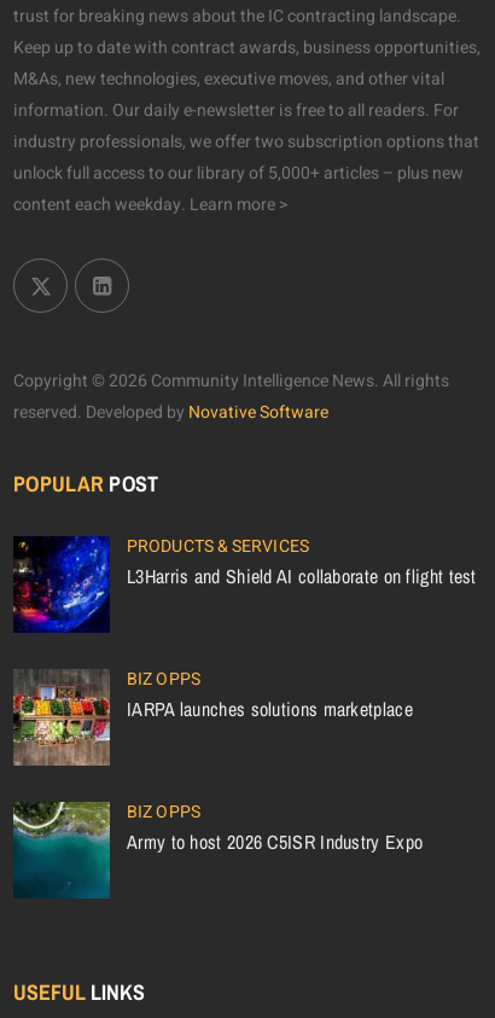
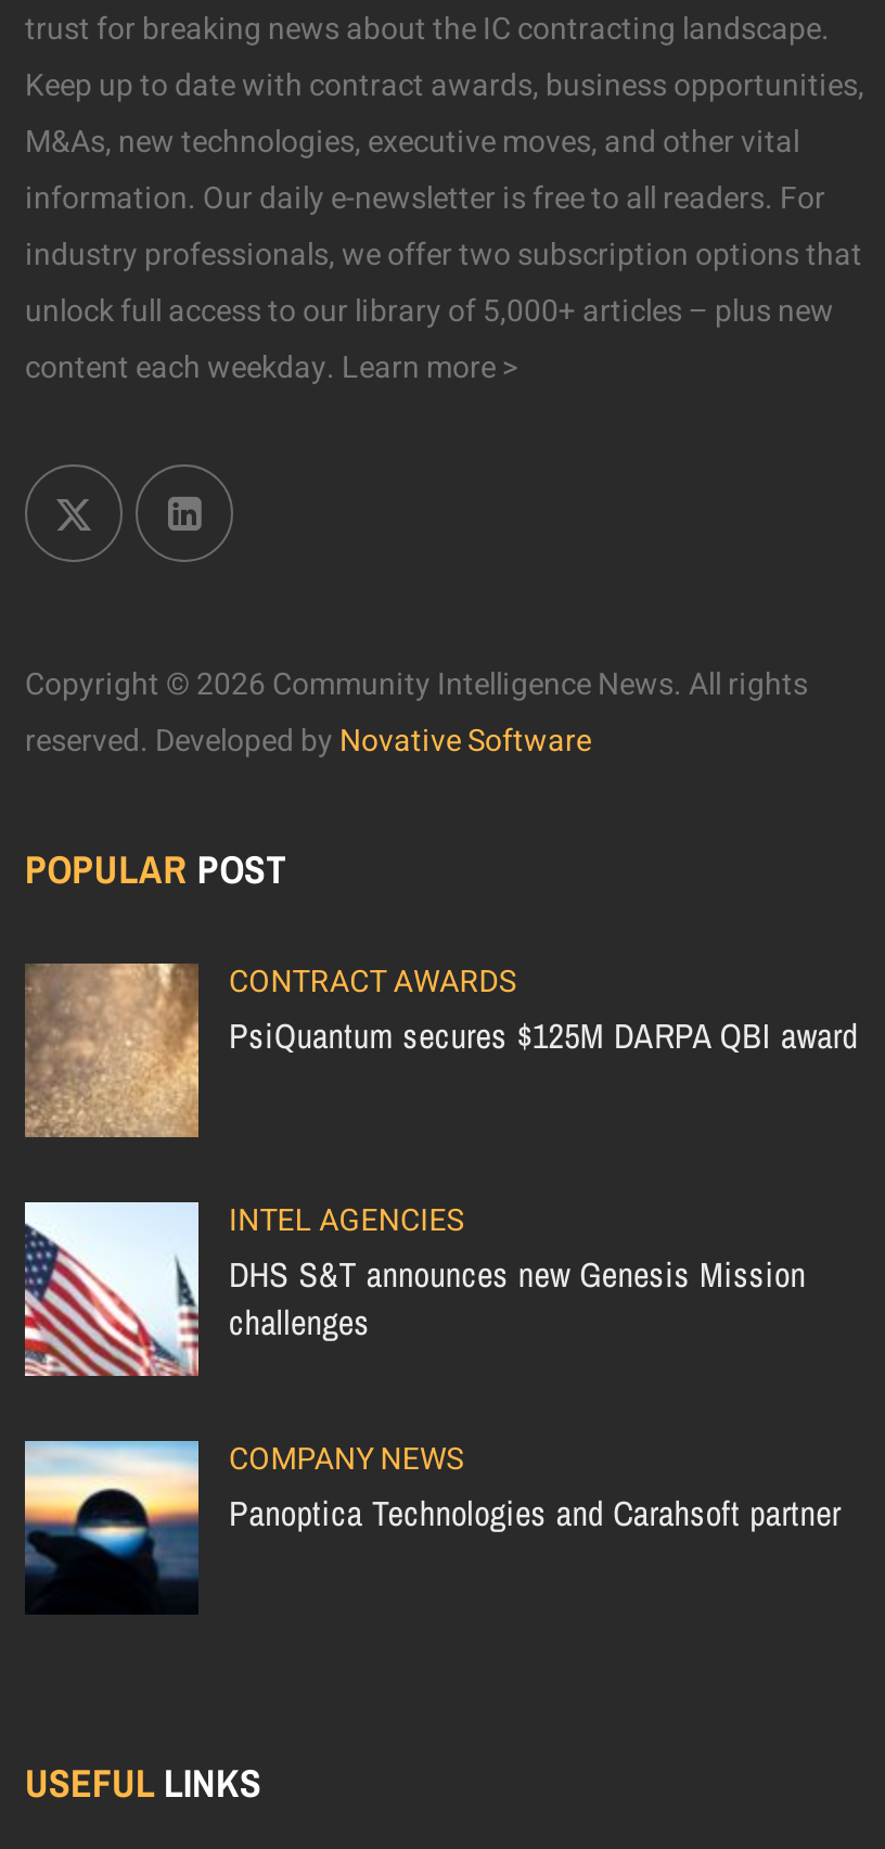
[12,534,477,634] [image] | PRODUCTS & SERVICES | L3Harris and Shield AI collaborate on flight test -> [23,960,858,1139] [image] | CONTRACT AWARDS | PsiQuantum secures $125M DARPA QBI award
[12,667,413,767] [image] | BIZ OPPS | IARPA launches solutions marketplace -> [23,1199,806,1376] [image] | INTEL AGENCIES | DHS S&T announces new Genesis Mission | challenges
[12,800,423,900] [image] | BIZ OPPS | Army to host 2026 C5ISR Industry Expo -> [23,1437,841,1615] [image] | COMPANY NEWS | Panoptica Technologies and Carahsoft partner

